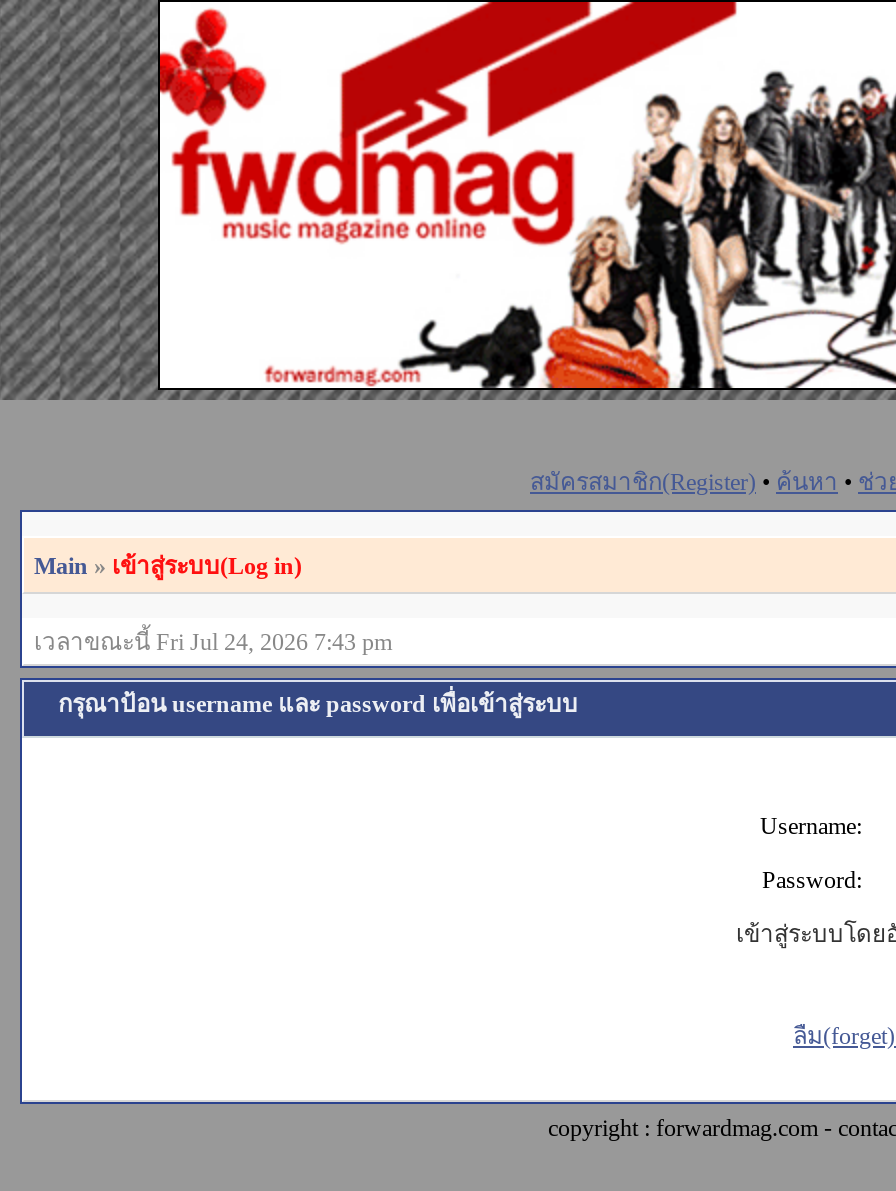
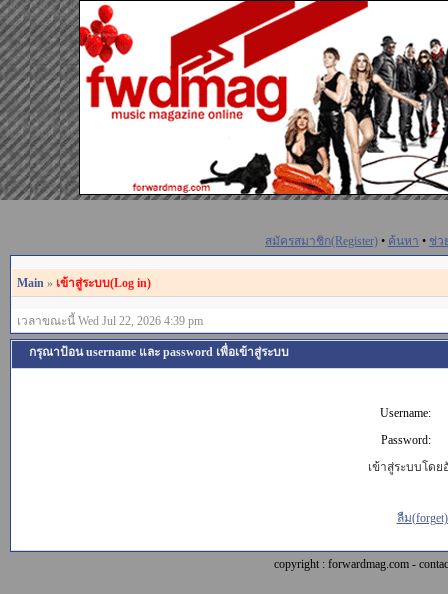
[34,628,392,656] เวลาขณะนี้ Fri Jul 24, 2026 7:43 pm -> [17,314,203,328] เวลาขณะนี้ Wed Jul 22, 2026 4:39 pm

